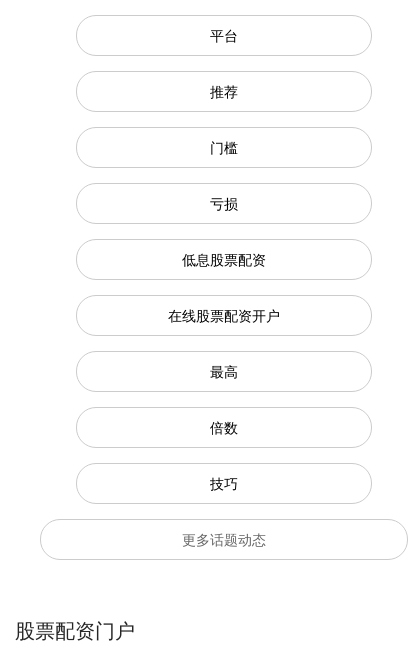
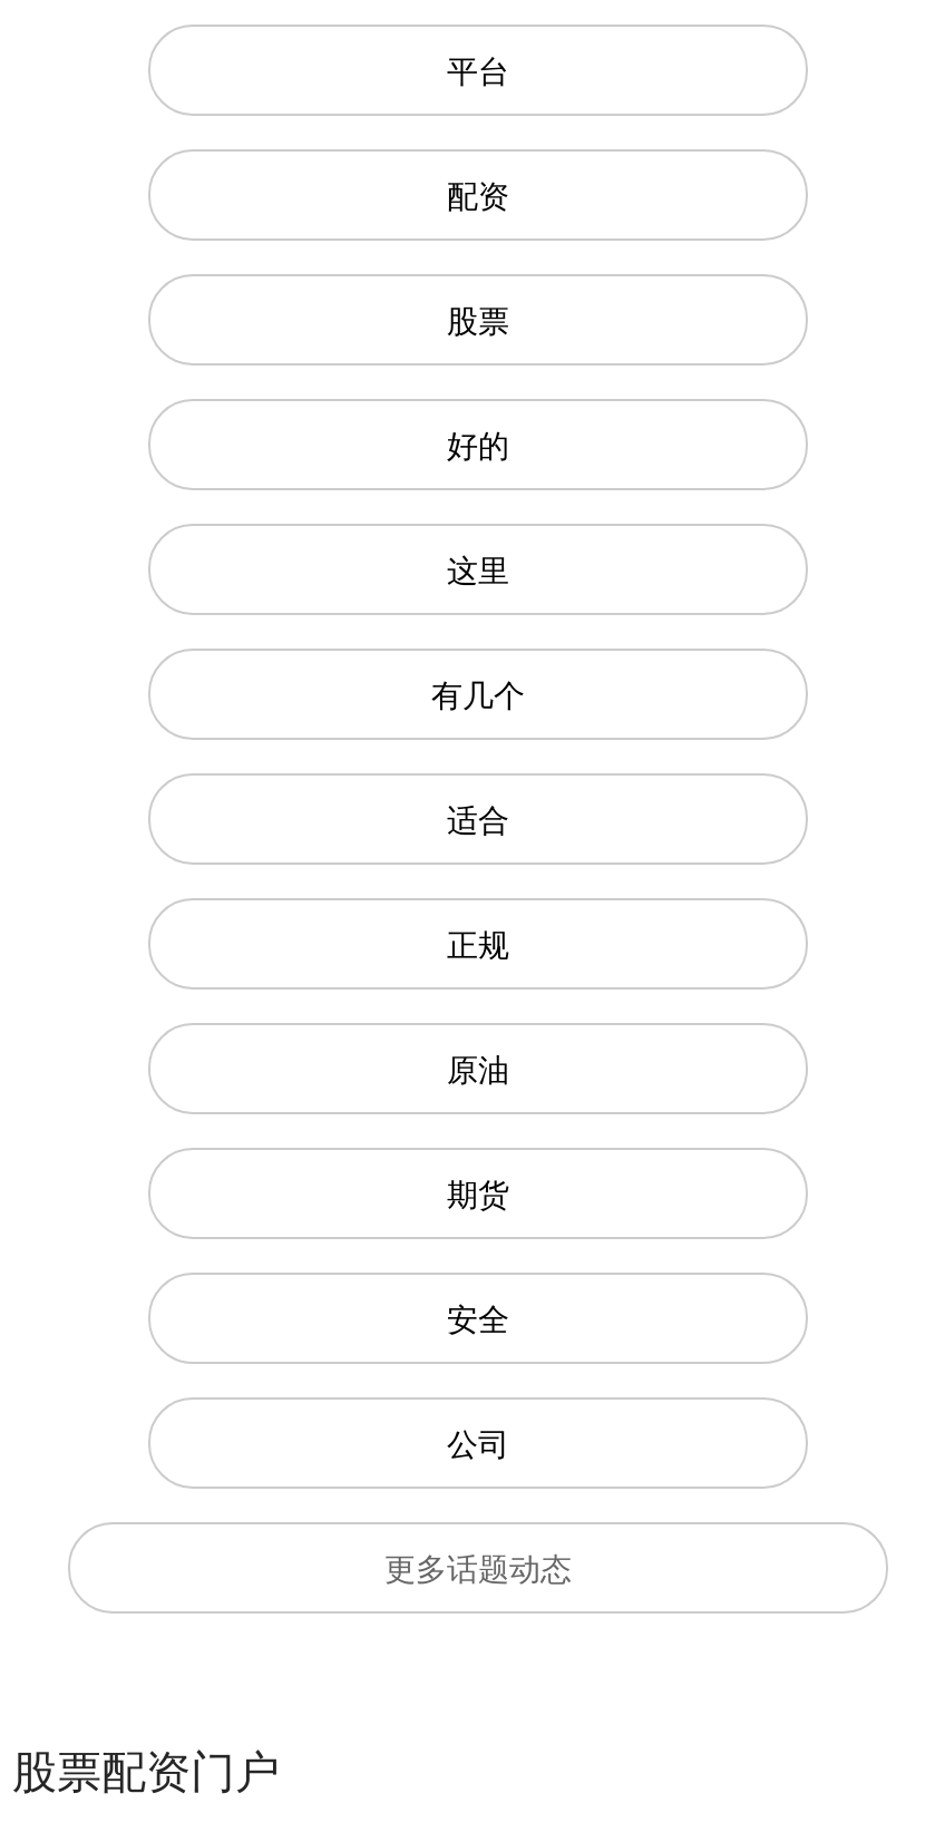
[168,81,280,493] 推荐 | 门槛 | 亏损 | 低息股票配资 | 在线股票配资开户 | 最高 | 倍数 | 技巧 -> [431,173,525,1465] 配资 | 股票 | 好的 | 这里 | 有几个 | 适合 | 正规 | 原油 | 期货 | 安全 | 公司

